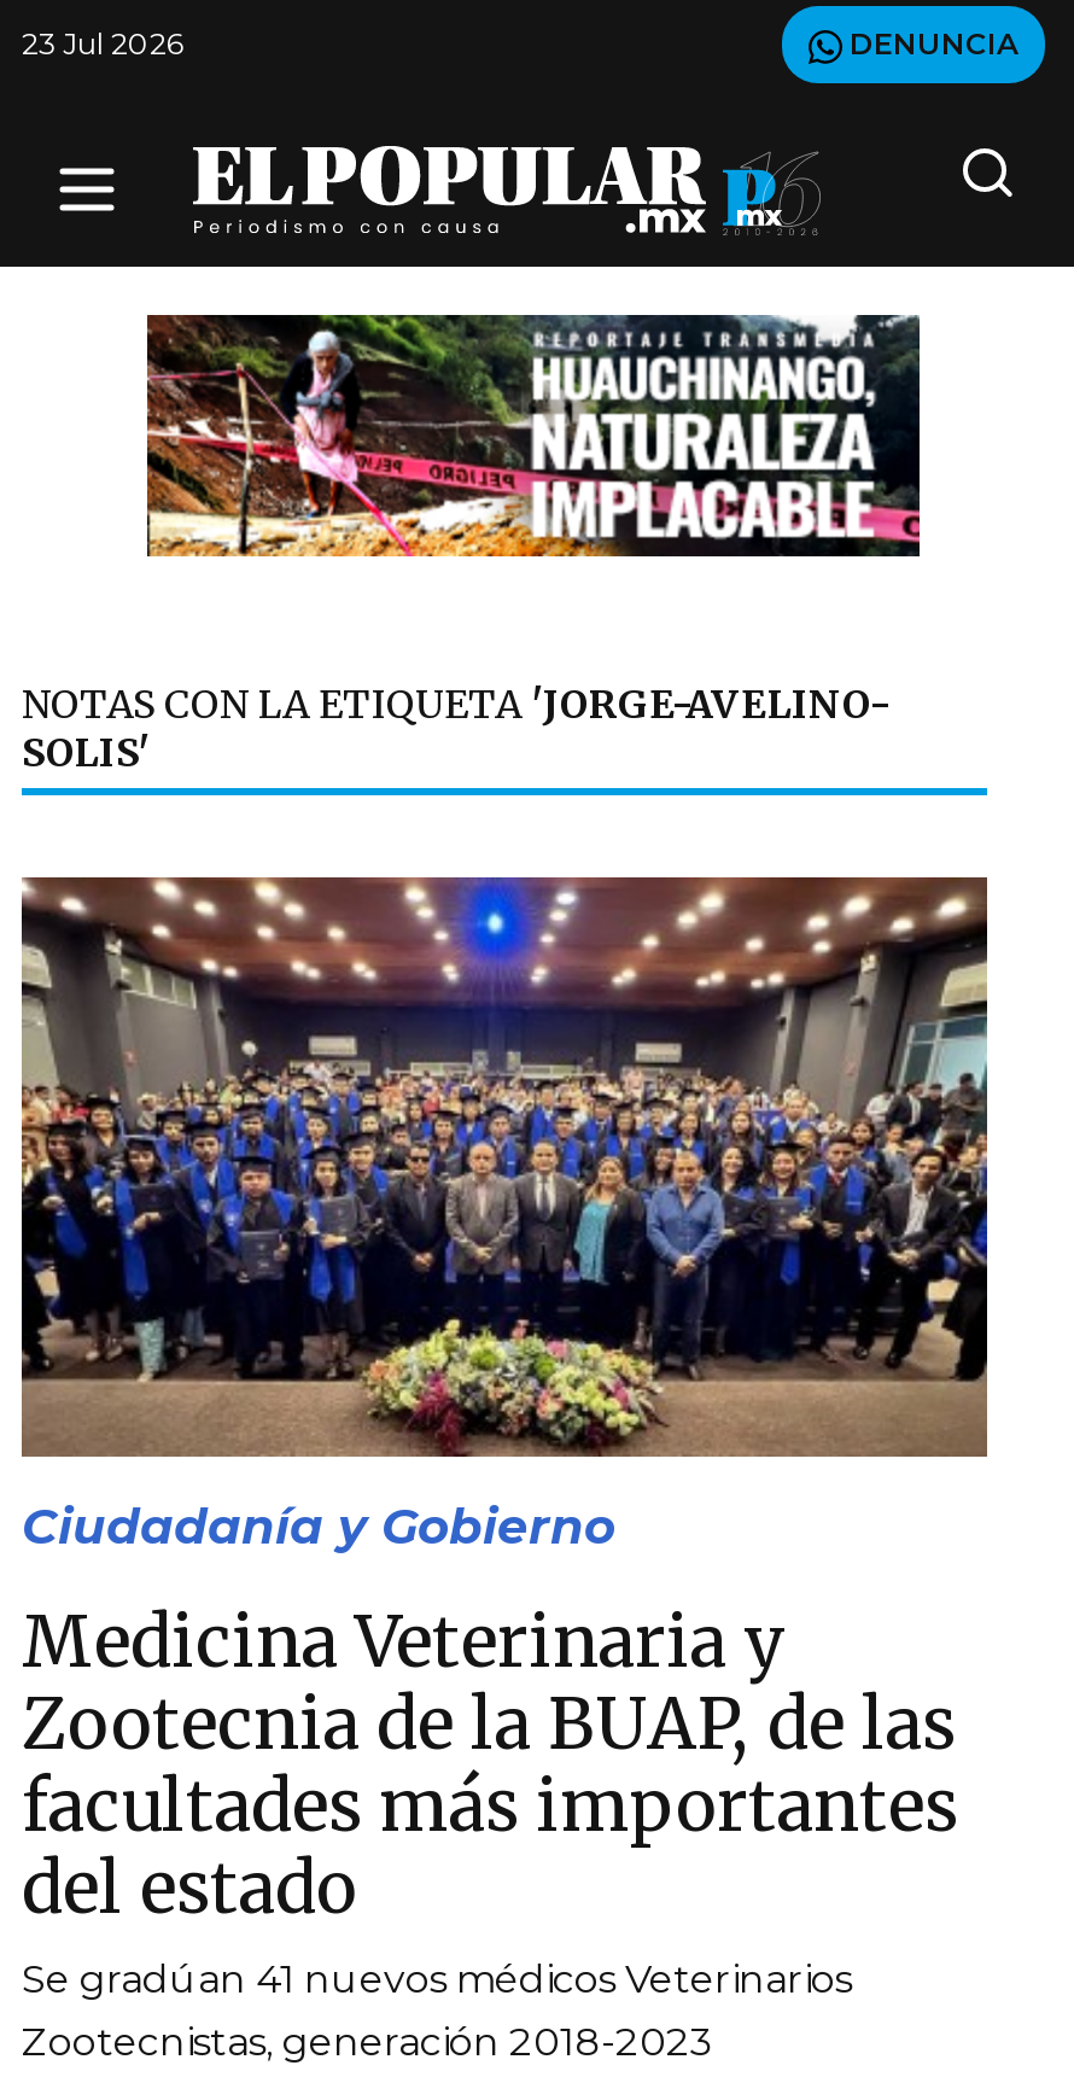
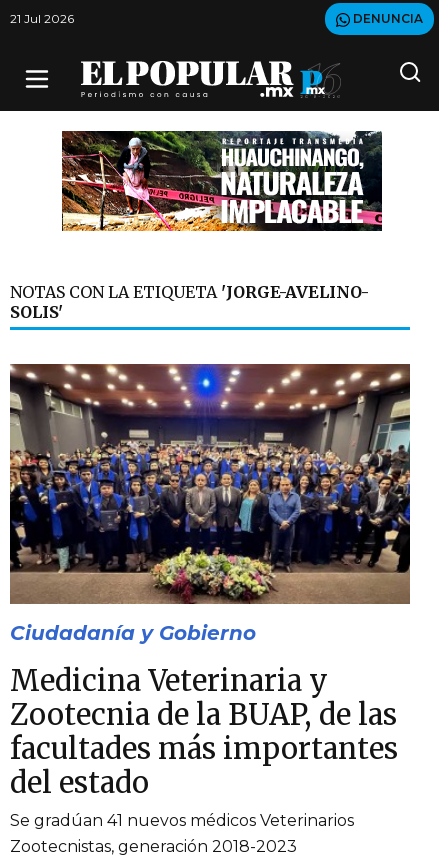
[22,25,183,62] 23 Jul 2026 -> [10,11,74,26] 21 Jul 2026

